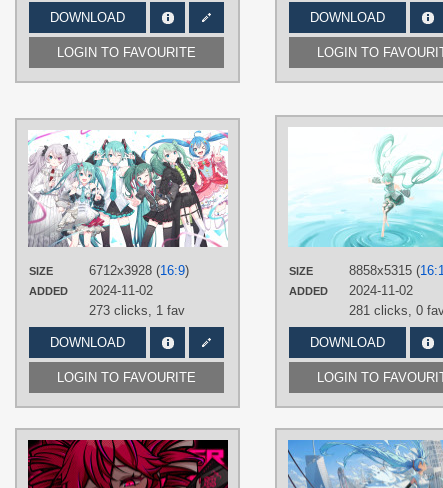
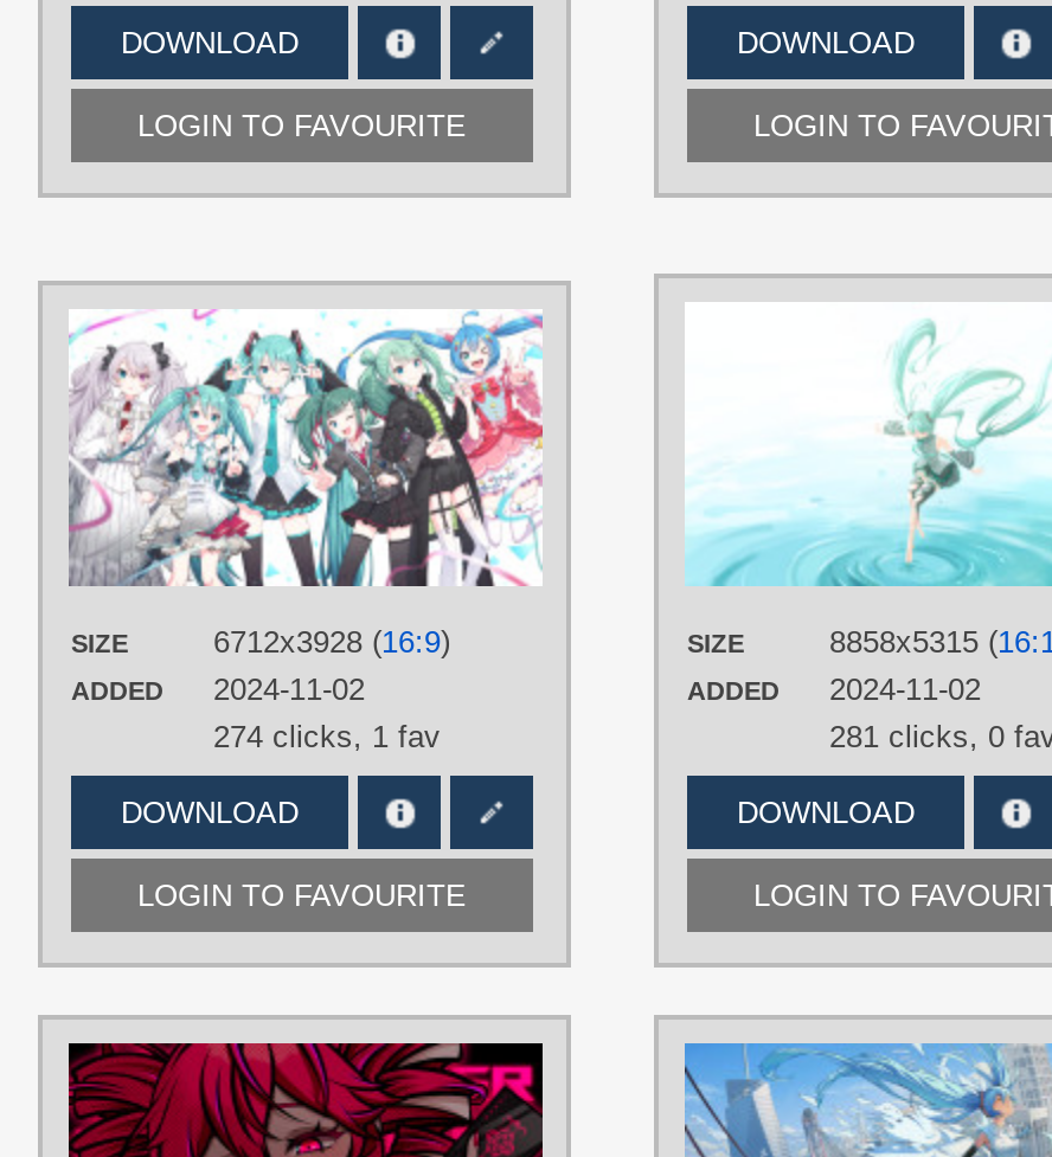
[89,303,185,318] 273 clicks, 1 fav -> [213,719,441,754] 274 clicks, 1 fav

